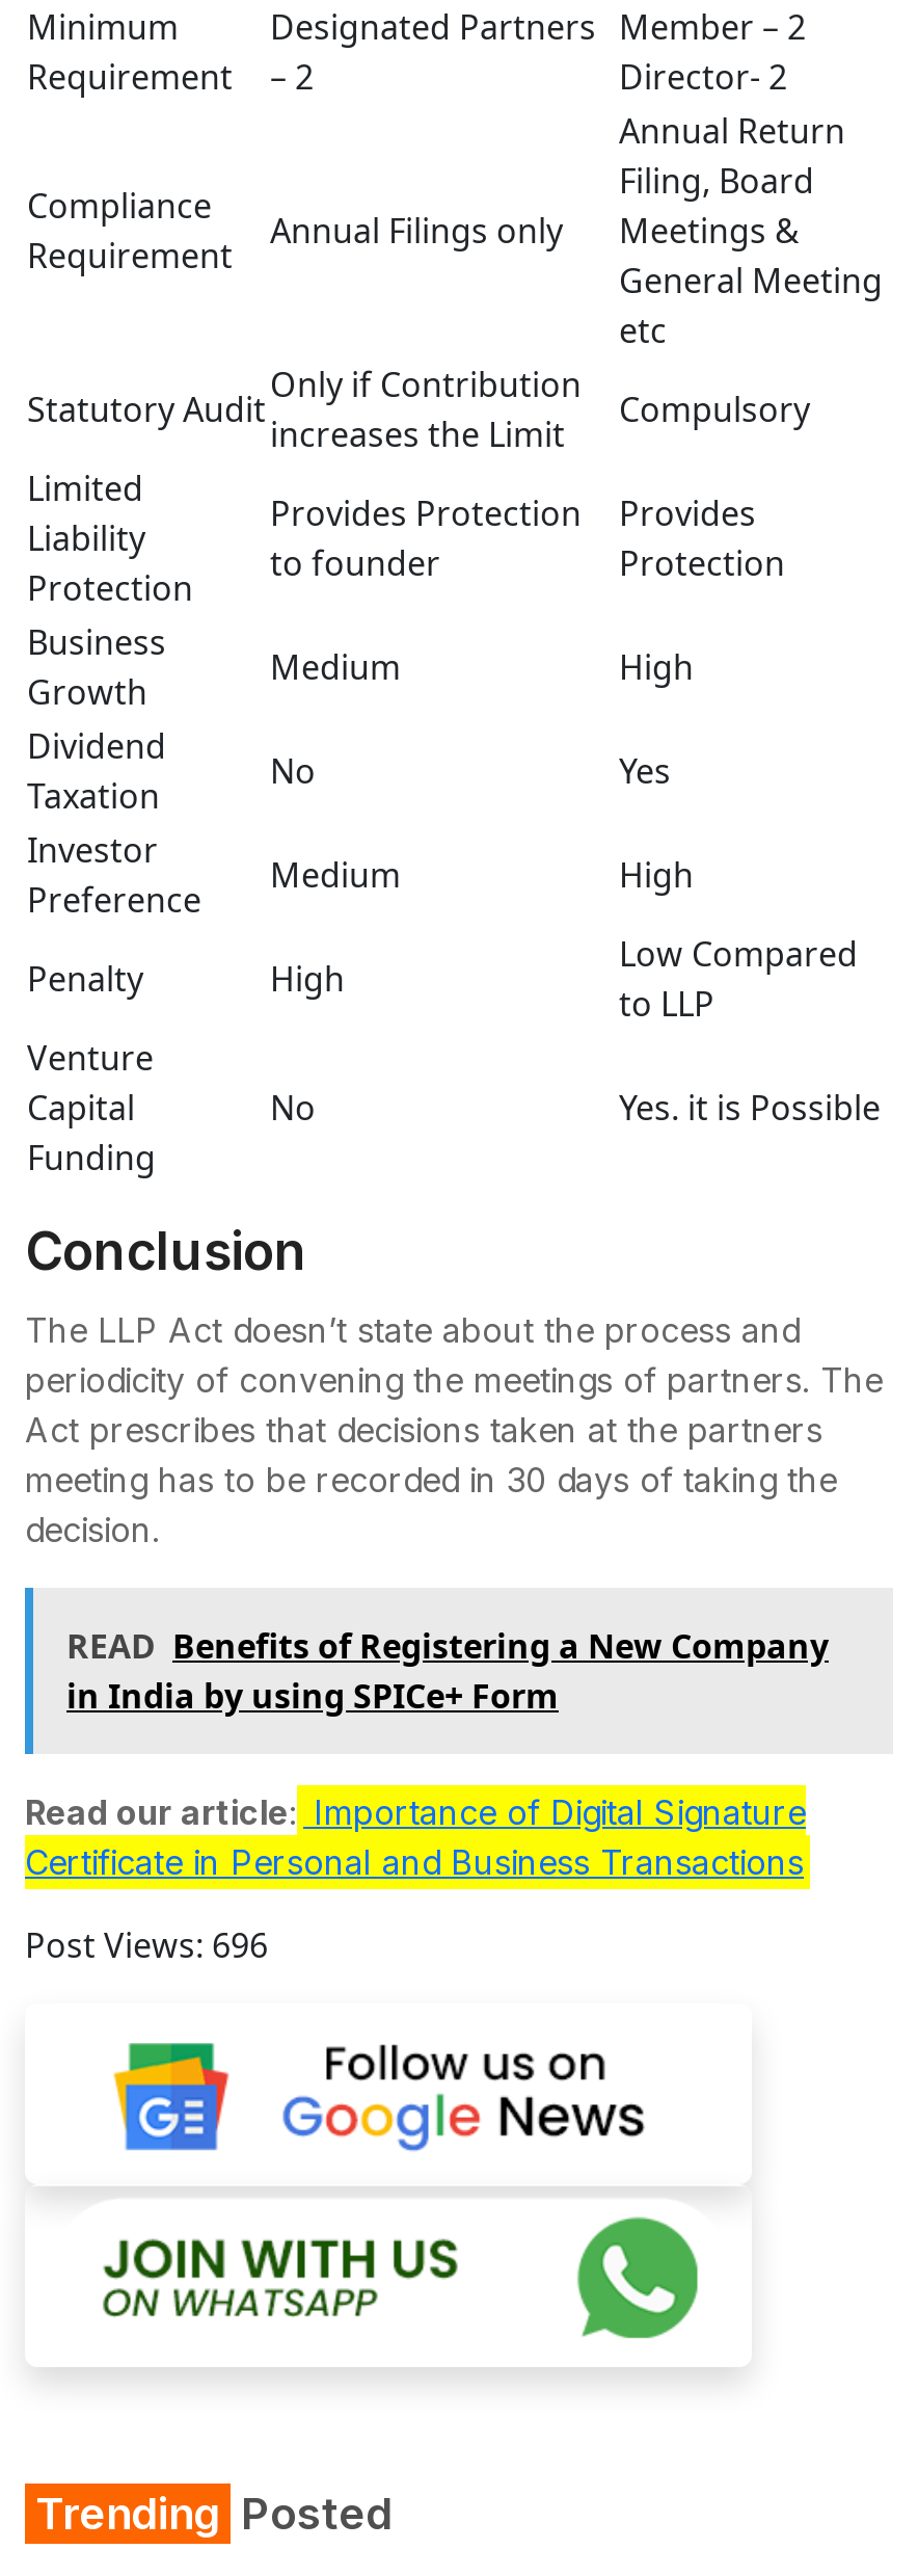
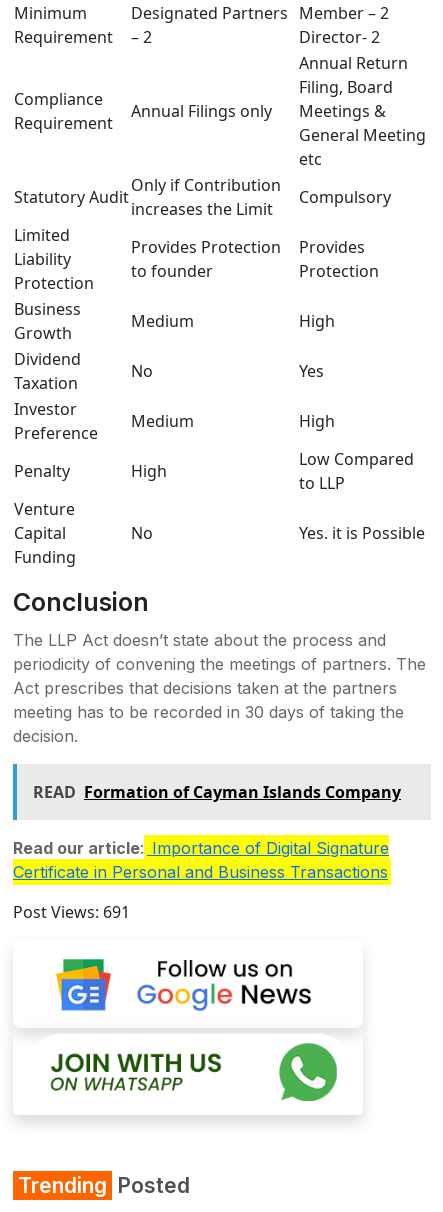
[66,1623,829,1718] READ Benefits of Registering a New Company | in India by using SPICe+ Form -> [33,781,401,803] READ Formation of Cayman Islands Company
[25,1922,268,1968] Post Views: 696 -> [13,901,130,923] Post Views: 691

